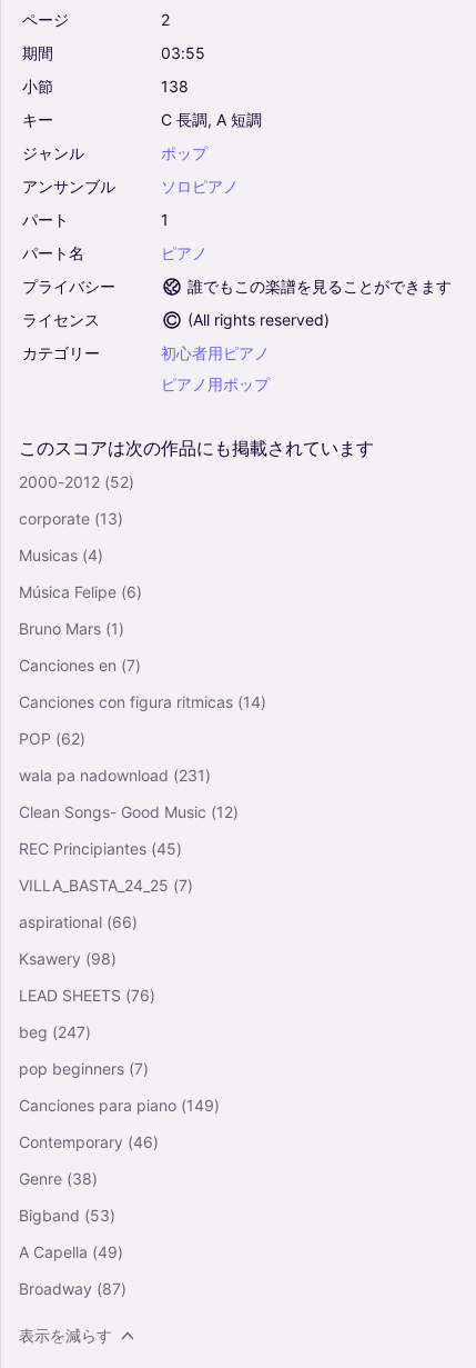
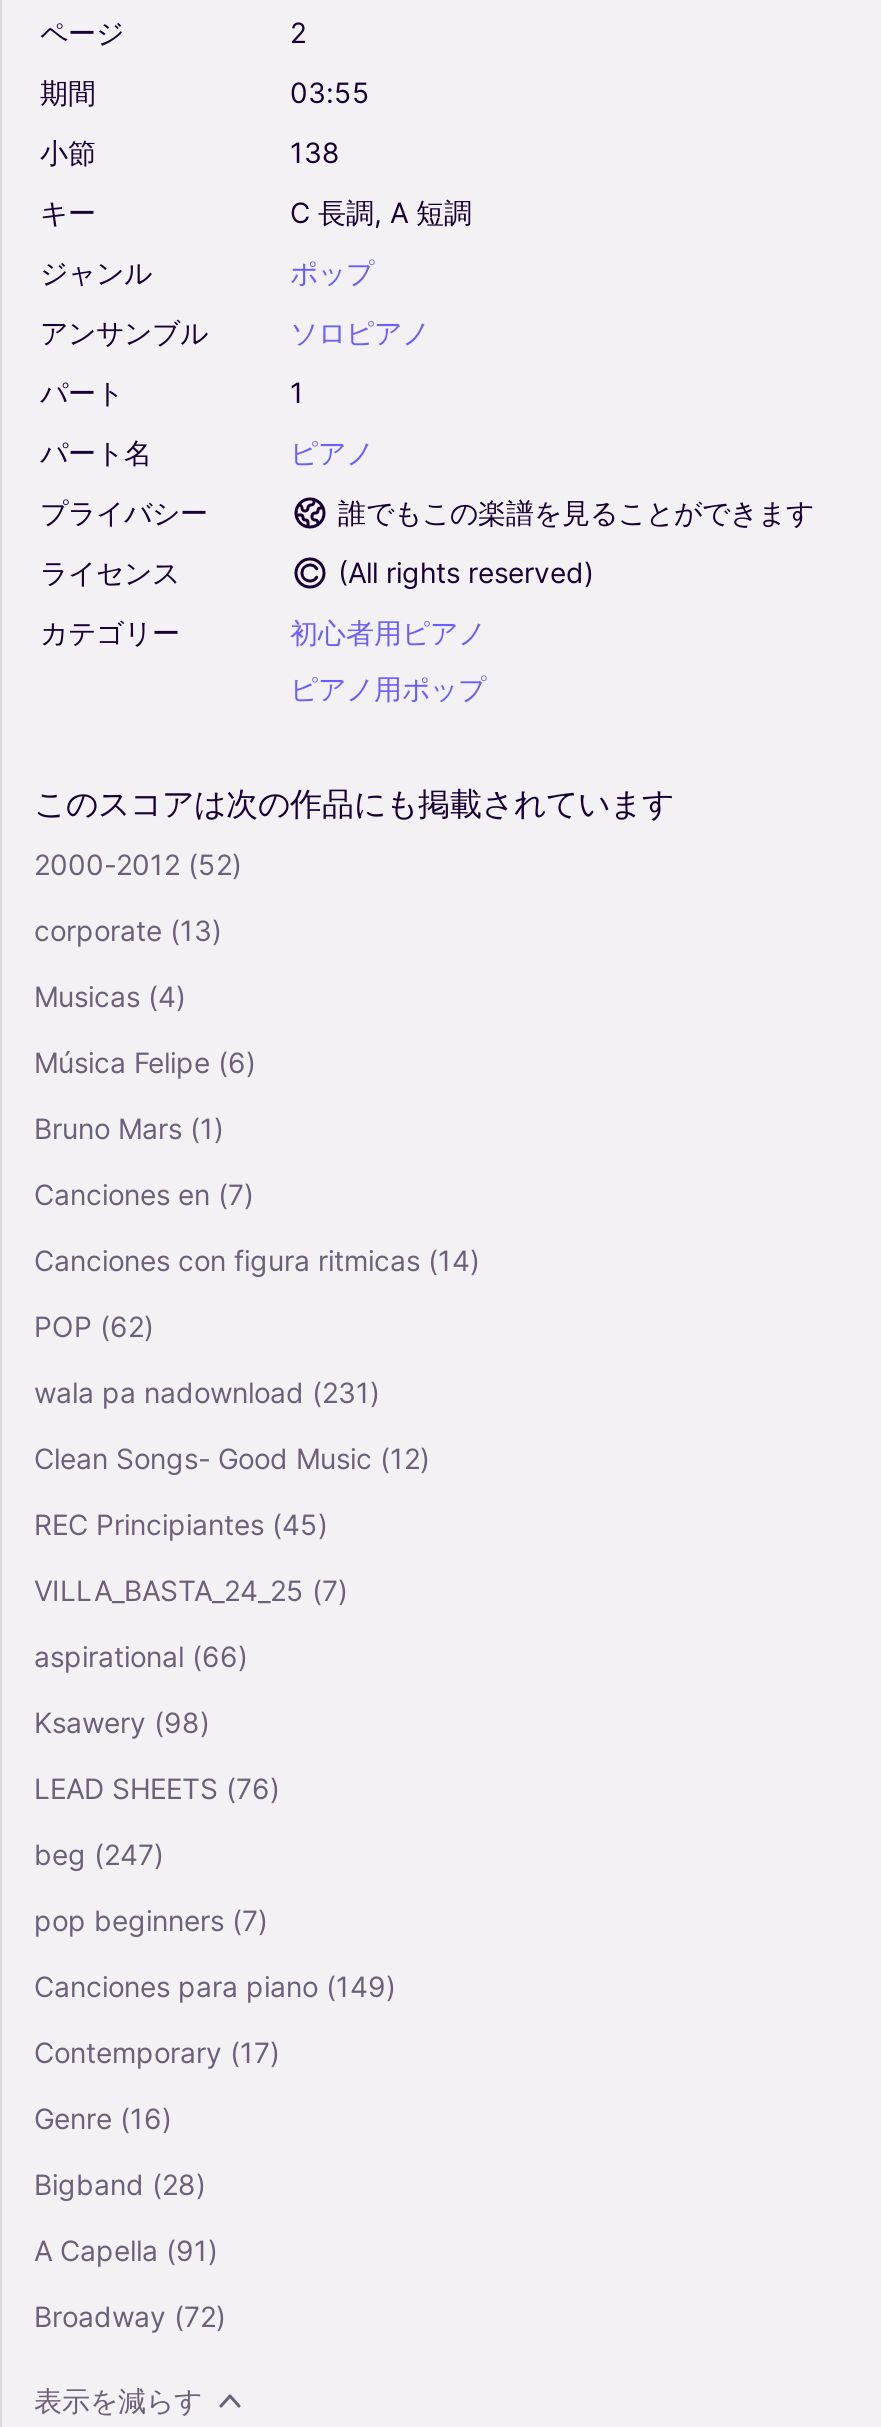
[19,1132,159,1151] Contemporary (46) -> [34,2035,280,2069] Contemporary (17)
[19,1169,98,1188] Genre (38) -> [34,2101,172,2135] Genre (16)
[19,1206,115,1224] Bigband (53) -> [34,2167,206,2201] Bigband (28)
[19,1242,123,1261] A Capella (49) -> [34,2233,218,2267] A Capella (91)
[19,1279,126,1298] Broadway (87) -> [34,2299,226,2333] Broadway (72)

